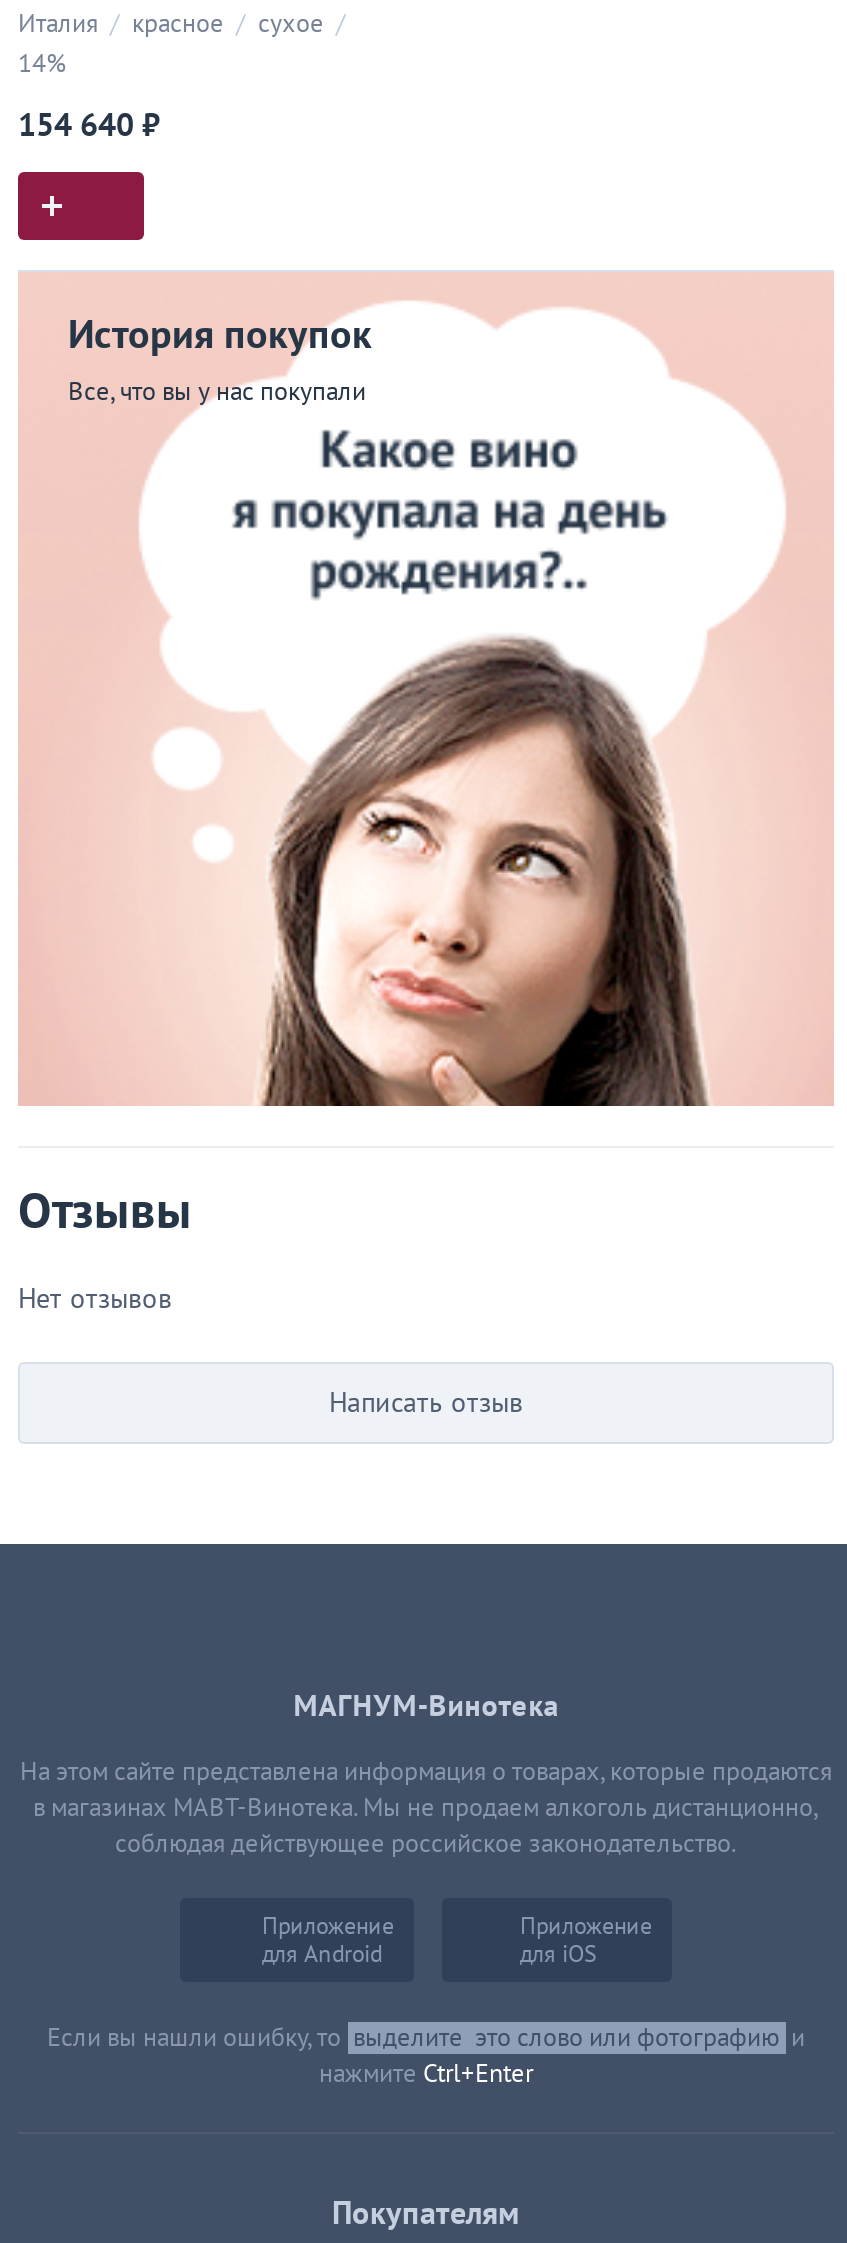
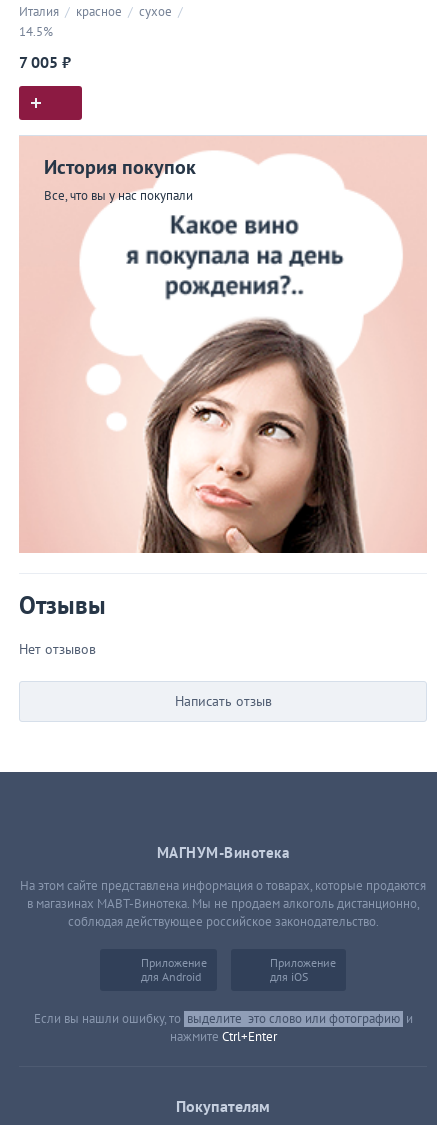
[18,48,66,80] 14% -> [19,24,53,40] 14.5%
[18,108,160,144] 154 640 ₽ -> [19,54,71,72] 7 005 ₽

